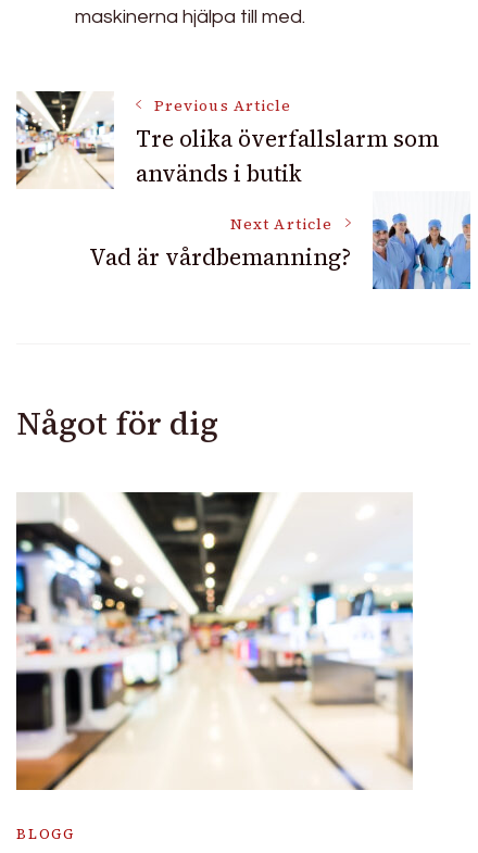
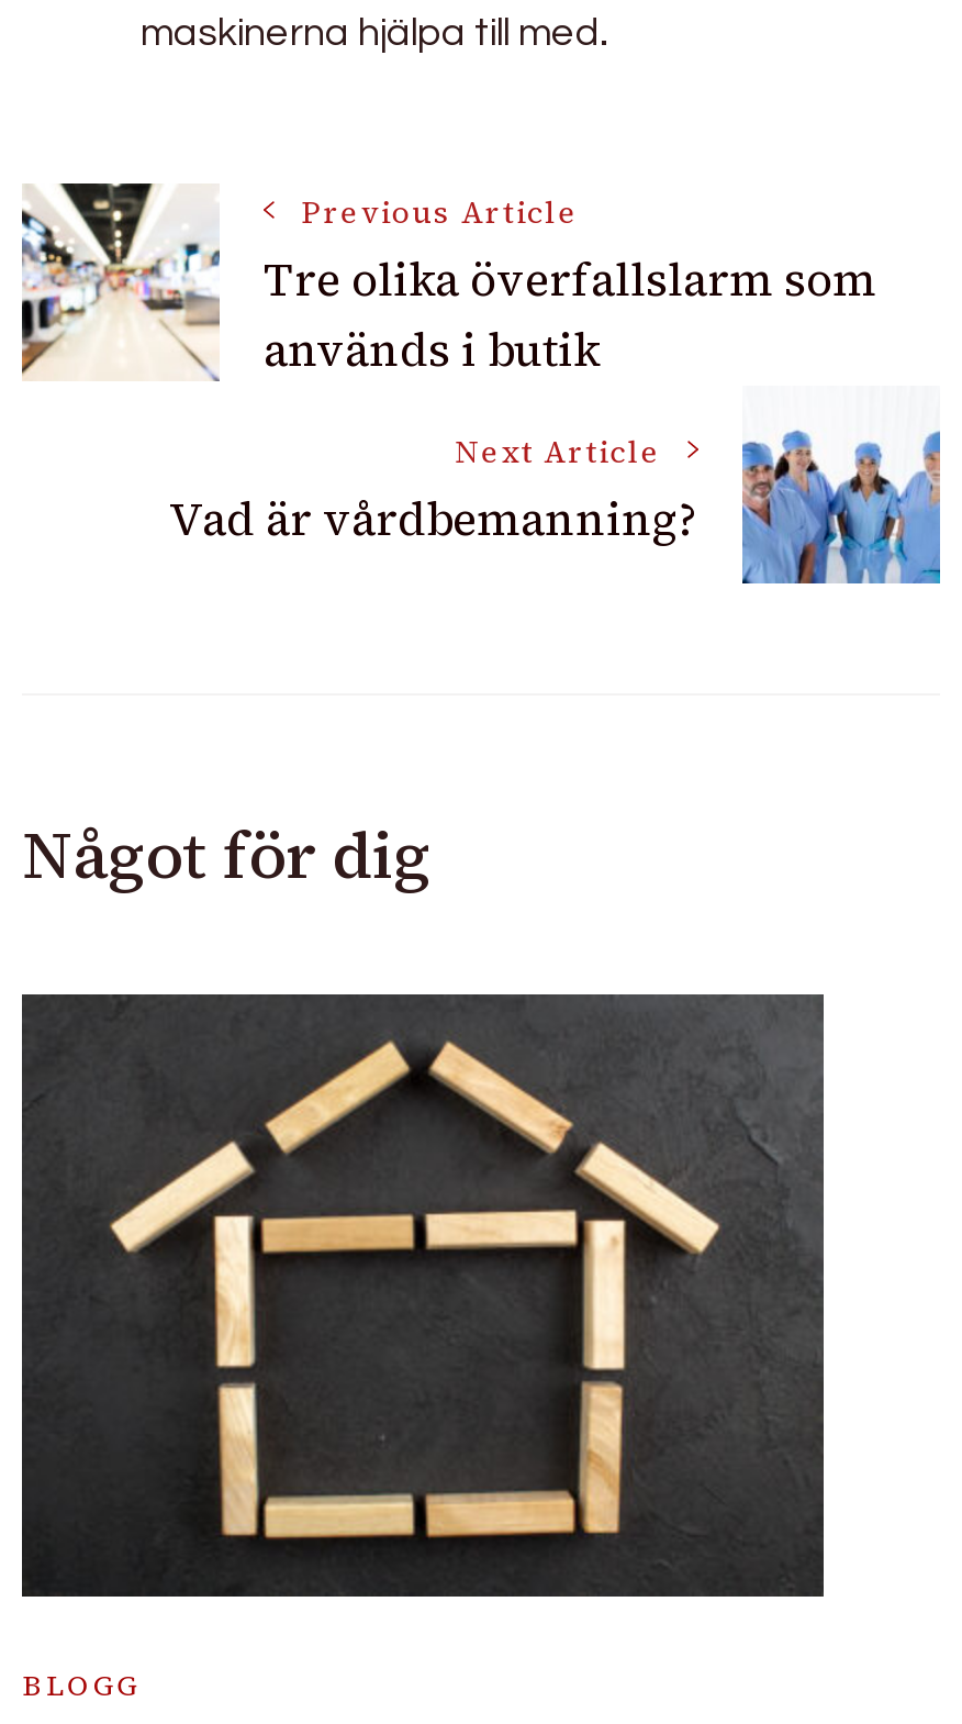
[15,492,414,791] [image] -> [20,992,826,1599] [image]

